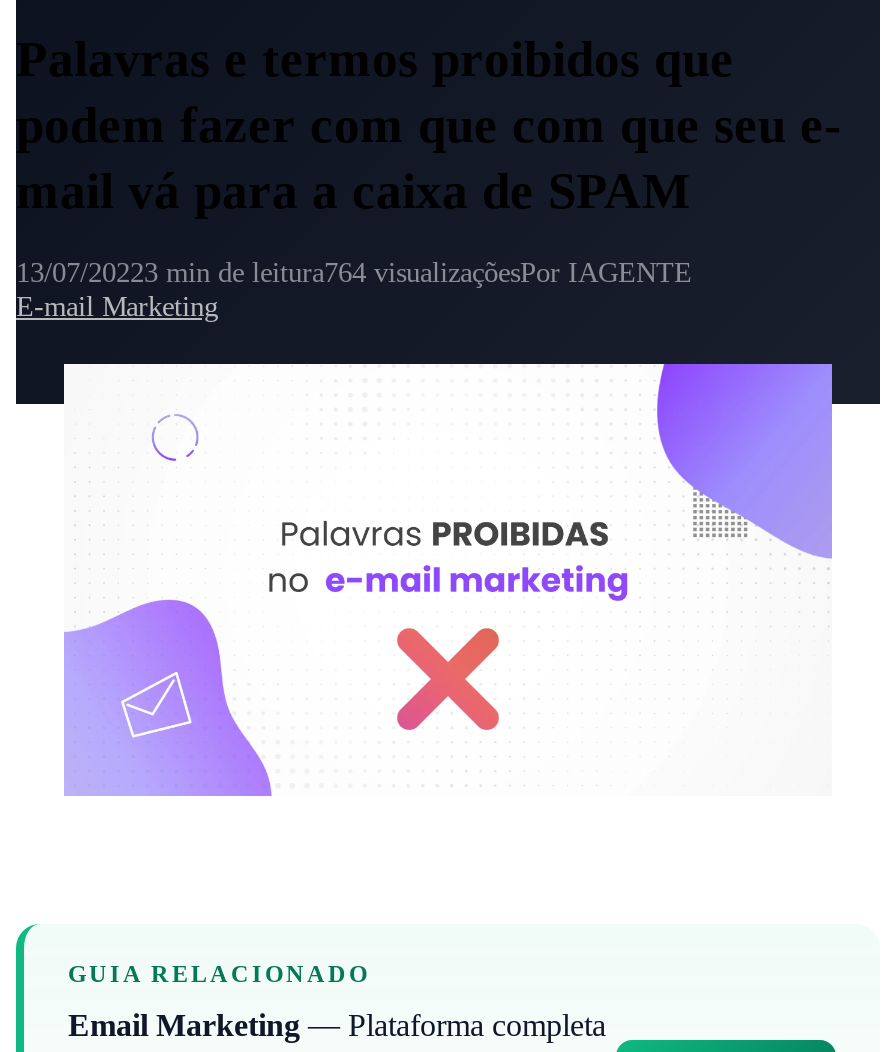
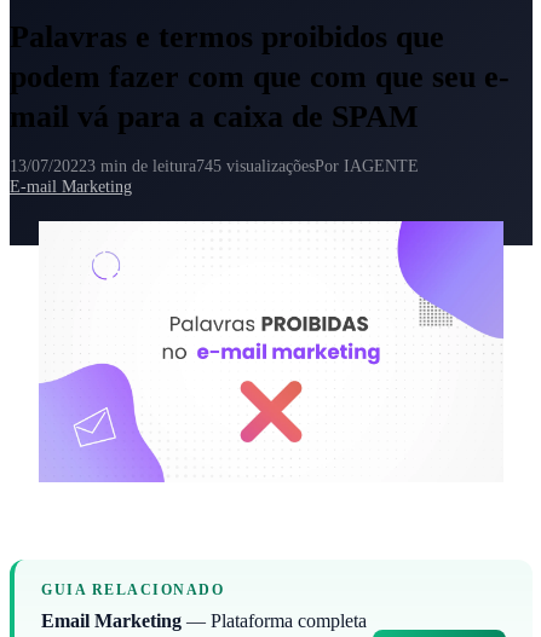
[16,256,692,288] 13/07/20223 min de leitura764 visualizaçõesPor IAGENTE -> [10,156,419,175] 13/07/20223 min de leitura745 visualizaçõesPor IAGENTE

